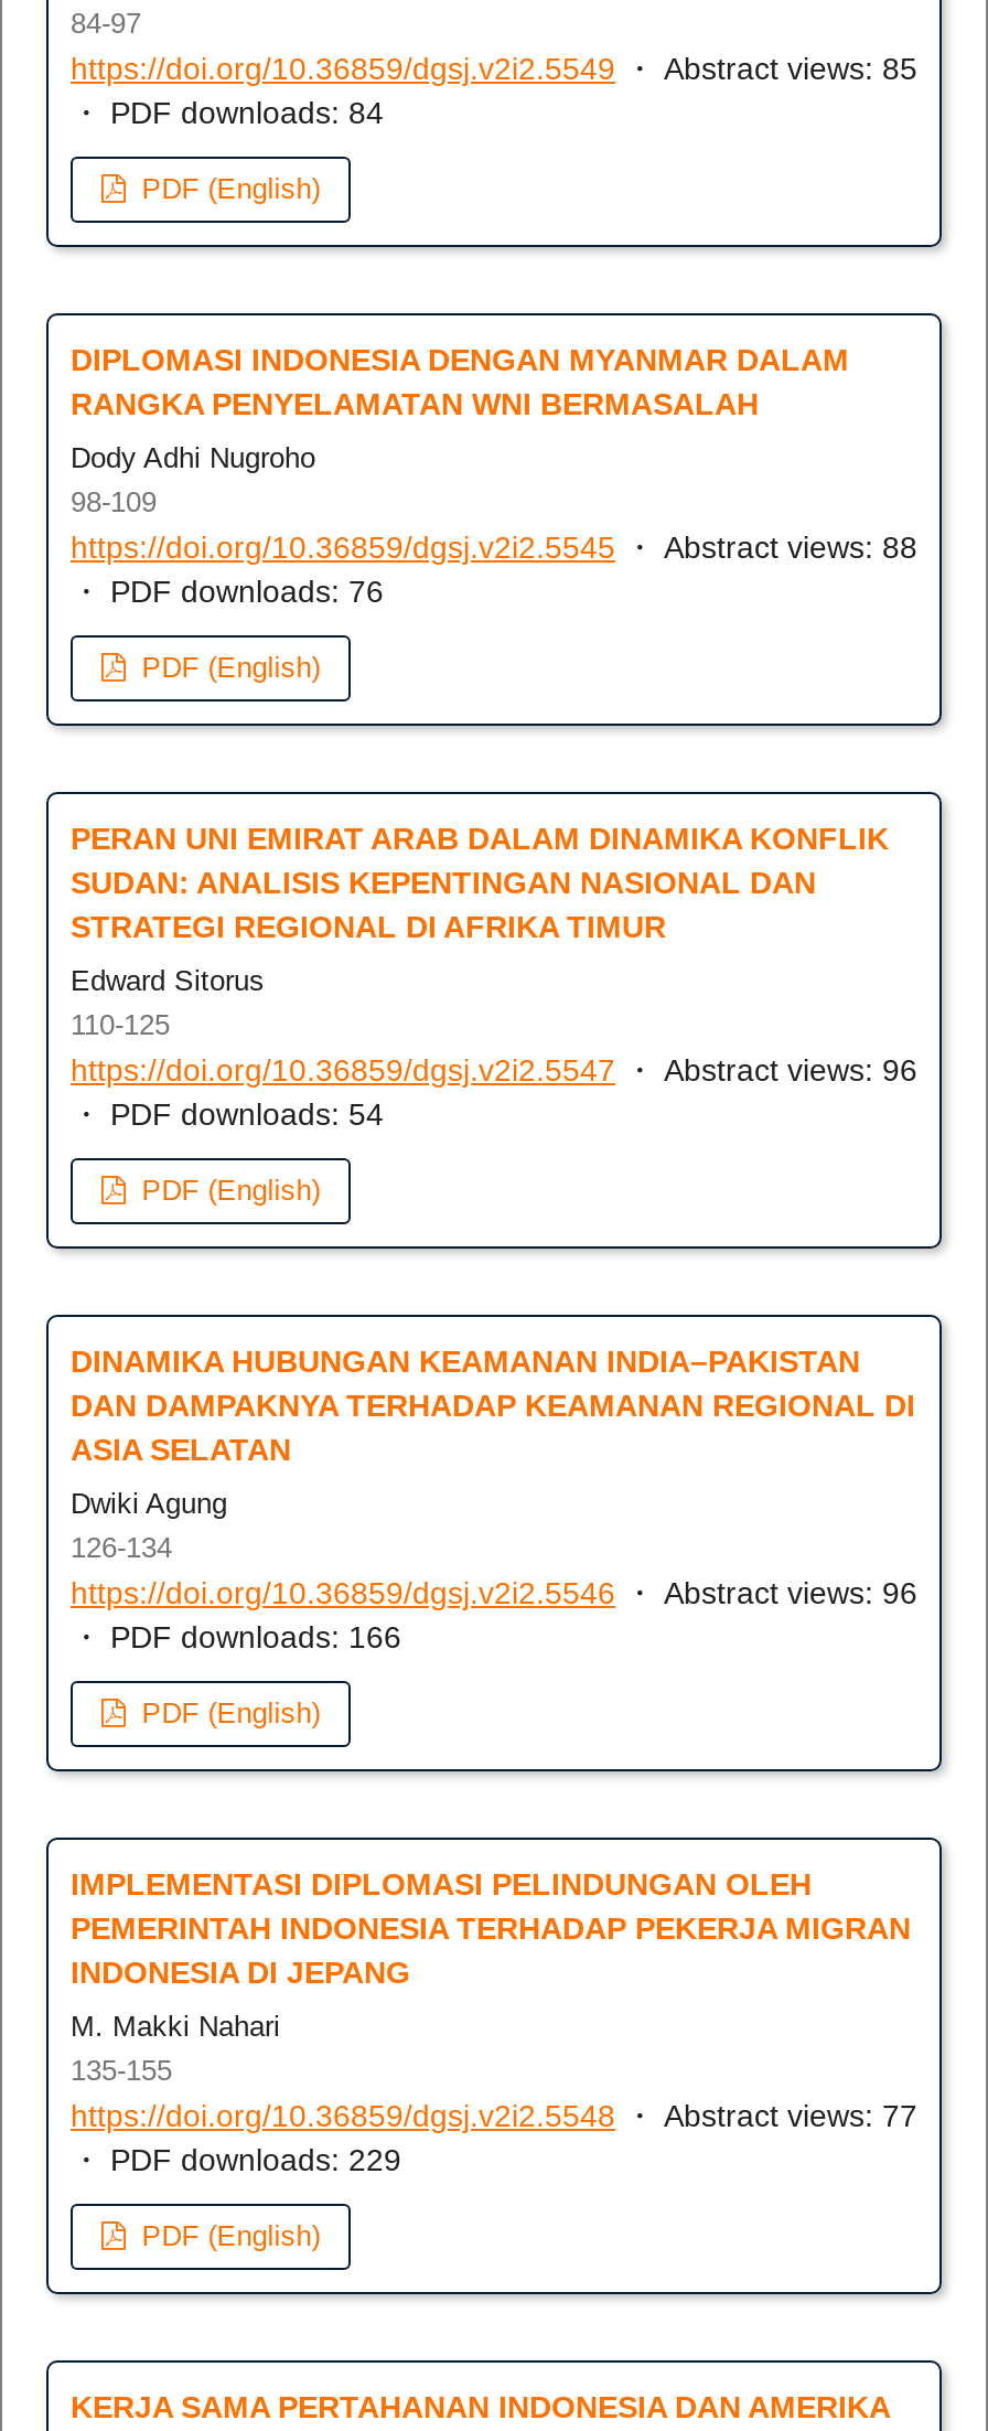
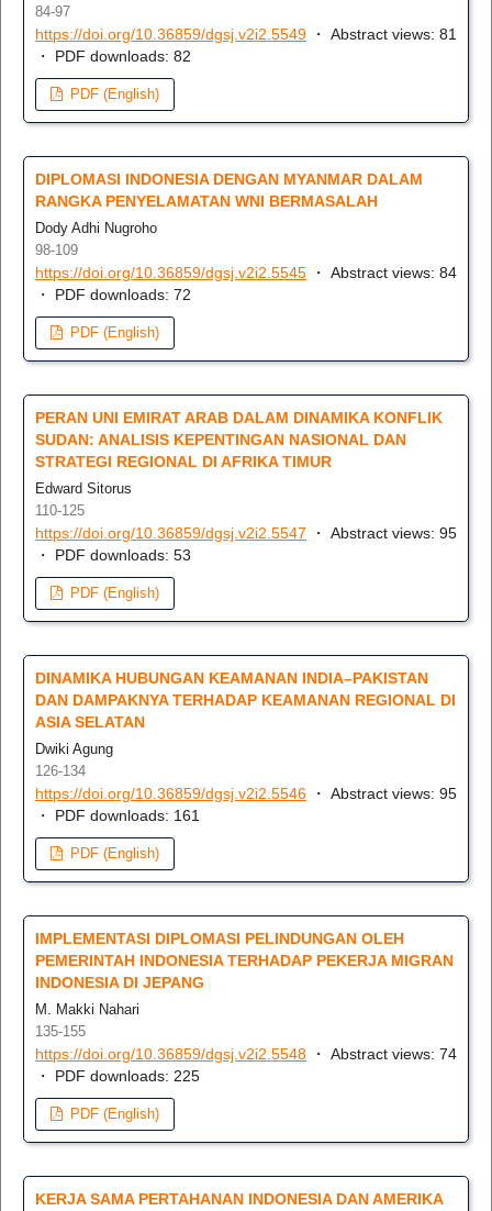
[71,51,917,86] https://doi.org/10.36859/dgsj.v2i2.5549・ Abstract views: 85 -> [35,25,457,43] https://doi.org/10.36859/dgsj.v2i2.5549・ Abstract views: 81
[71,95,384,131] ・ PDF downloads: 84 -> [35,47,191,65] ・ PDF downloads: 82
[71,530,917,565] https://doi.org/10.36859/dgsj.v2i2.5545・ Abstract views: 88 -> [35,264,457,282] https://doi.org/10.36859/dgsj.v2i2.5545・ Abstract views: 84
[71,574,384,609] ・ PDF downloads: 76 -> [35,286,191,304] ・ PDF downloads: 72
[71,1053,917,1088] https://doi.org/10.36859/dgsj.v2i2.5547・ Abstract views: 96 -> [35,524,457,542] https://doi.org/10.36859/dgsj.v2i2.5547・ Abstract views: 95
[71,1097,384,1132] ・ PDF downloads: 54 -> [35,546,191,564] ・ PDF downloads: 53
[71,1576,917,1611] https://doi.org/10.36859/dgsj.v2i2.5546・ Abstract views: 96 -> [35,785,457,802] https://doi.org/10.36859/dgsj.v2i2.5546・ Abstract views: 95
[71,1620,401,1655] ・ PDF downloads: 166 -> [35,807,200,824] ・ PDF downloads: 161
[71,2098,917,2134] https://doi.org/10.36859/dgsj.v2i2.5548・ Abstract views: 77 -> [35,1045,457,1063] https://doi.org/10.36859/dgsj.v2i2.5548・ Abstract views: 74
[71,2142,401,2178] ・ PDF downloads: 229 -> [35,1067,200,1085] ・ PDF downloads: 225

